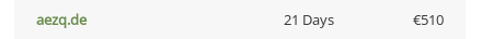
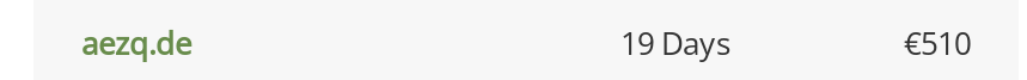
[283,10,334,29] 21 Days -> [621,21,730,64] 19 Days

